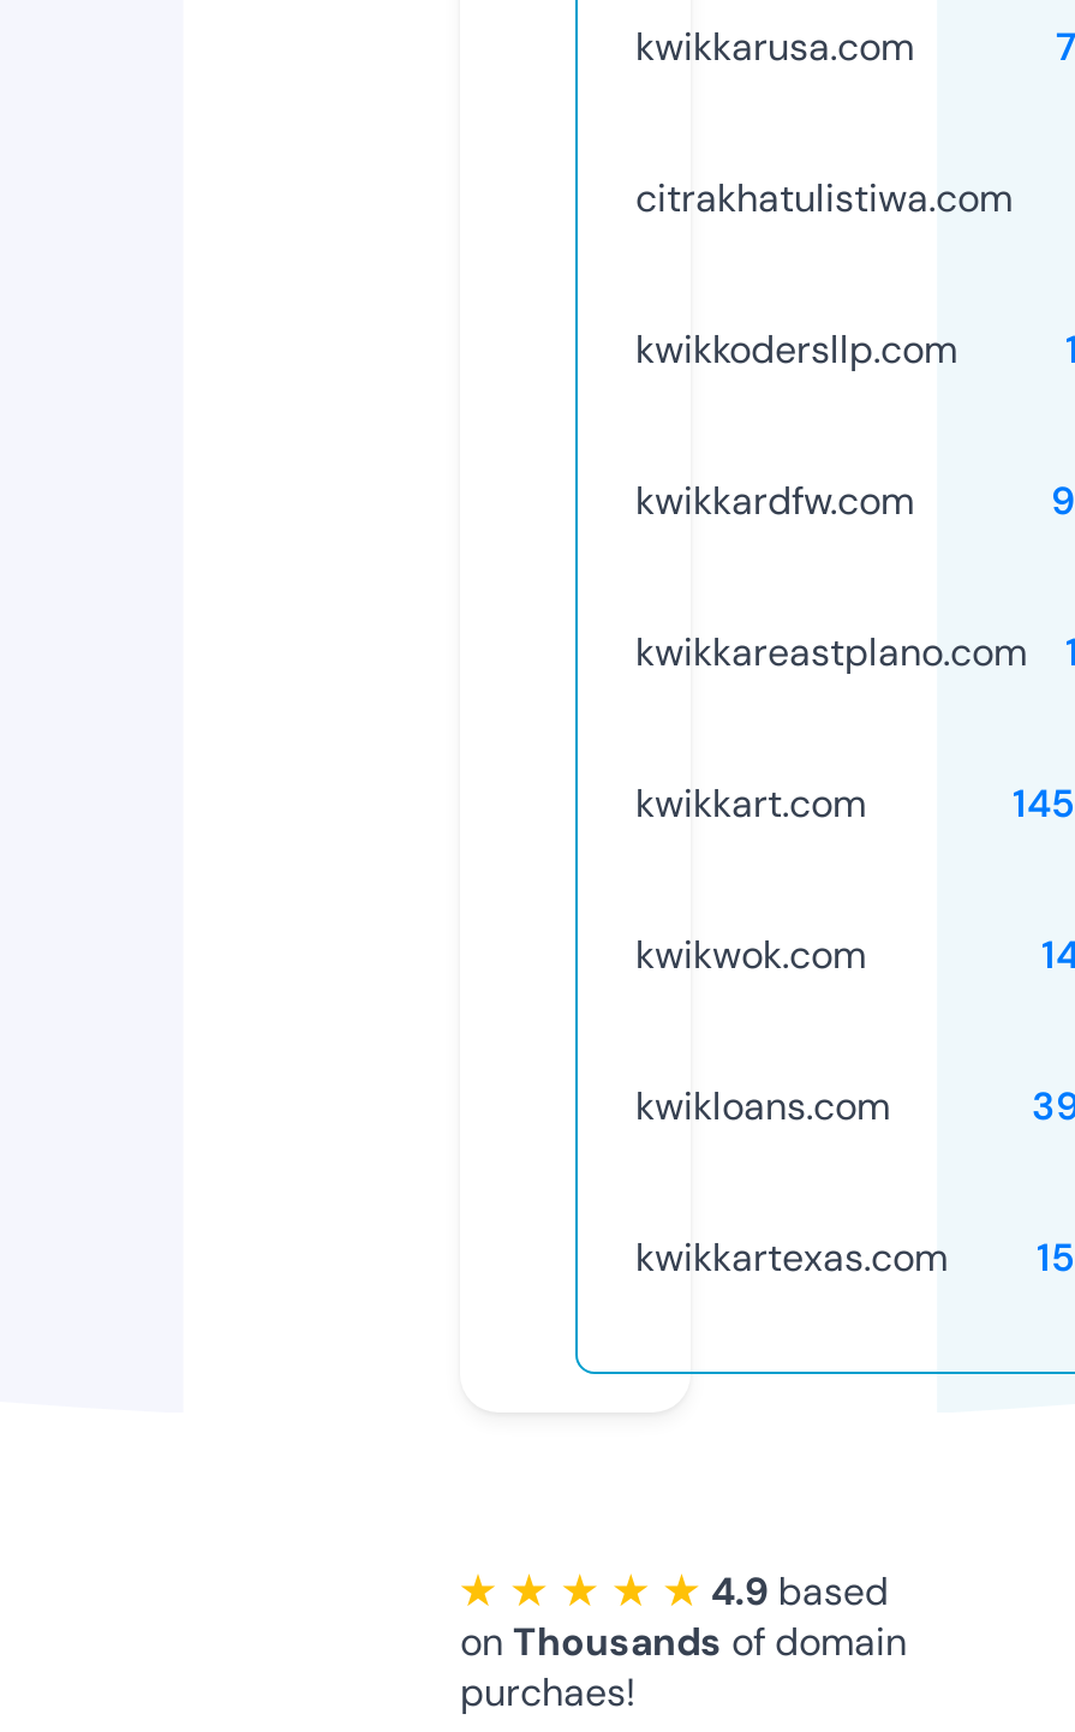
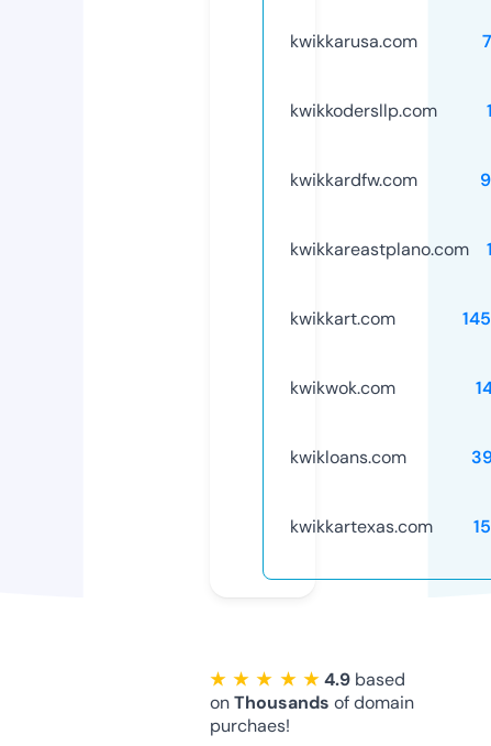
[635,172,1013,223] citrakhatulistiwa.com -> none

